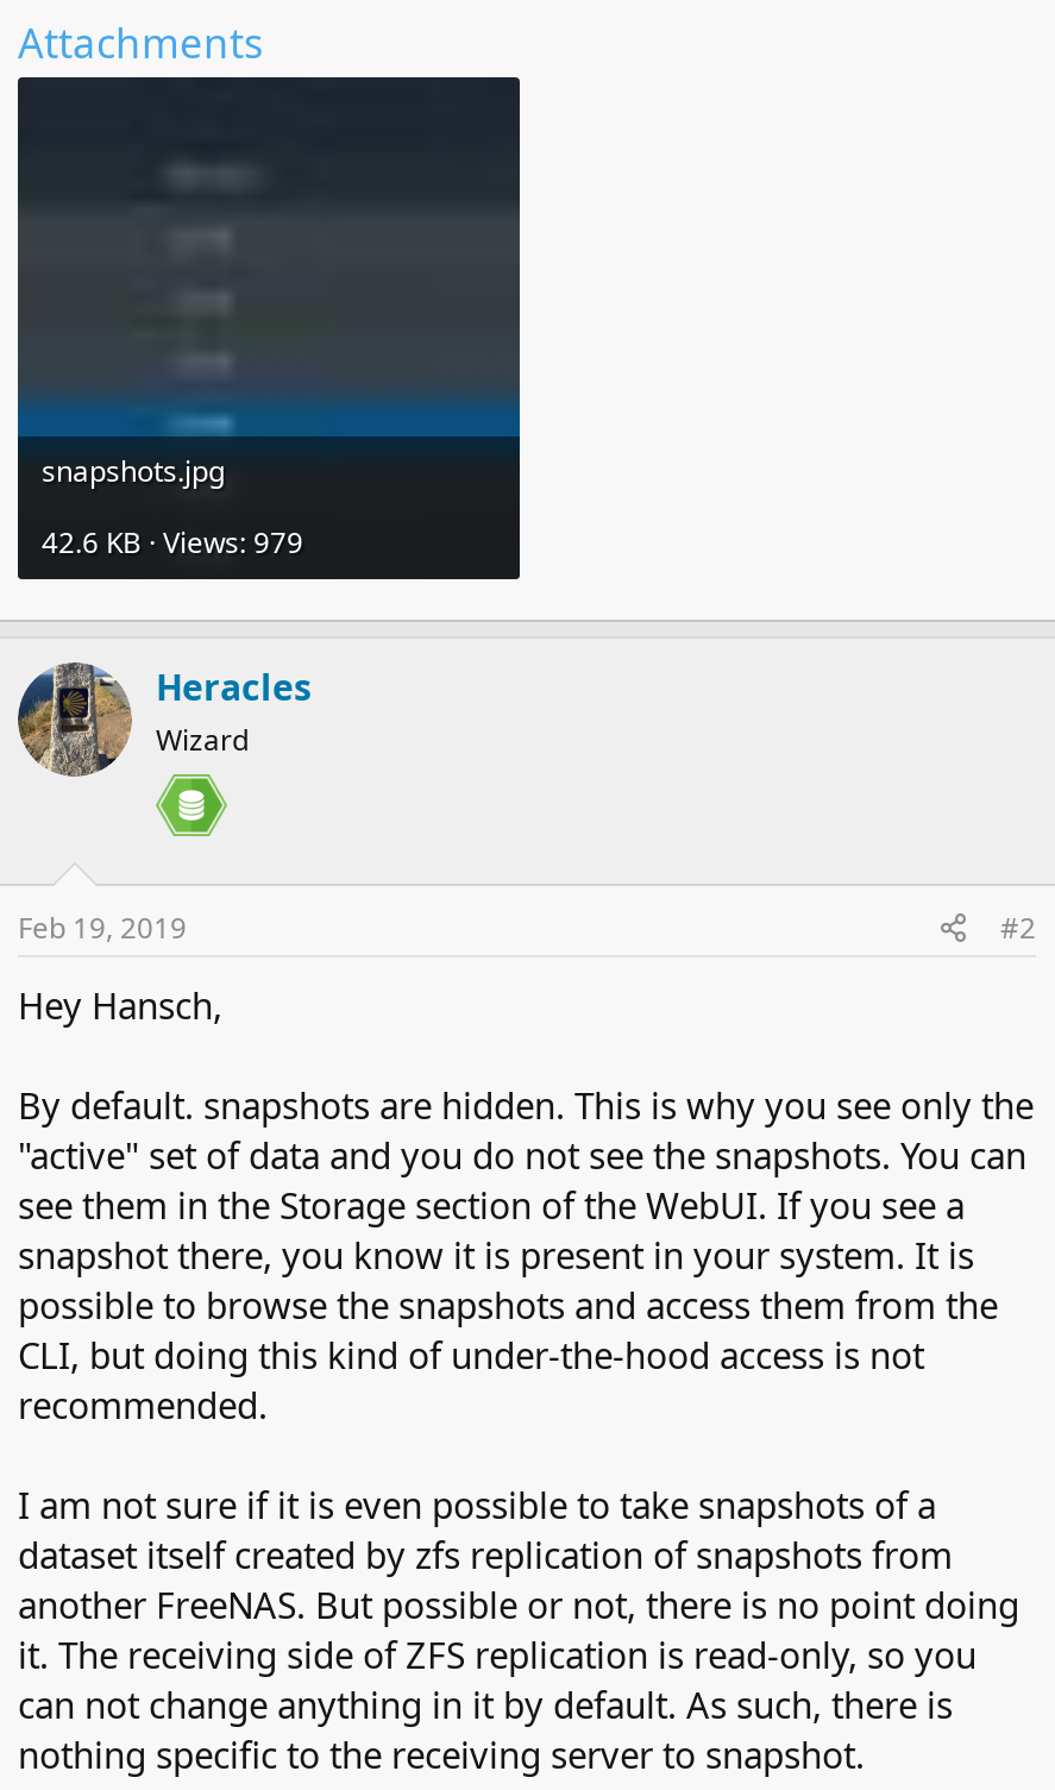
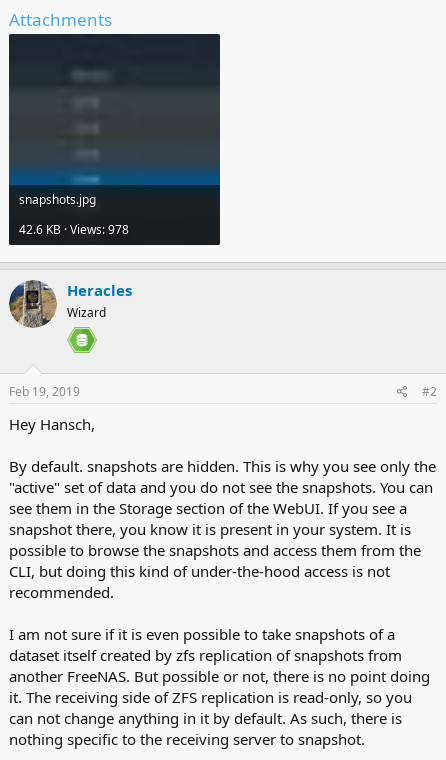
[42,521,303,562] 42.6 KB · Views: 979 -> [19,221,129,238] 42.6 KB · Views: 978

